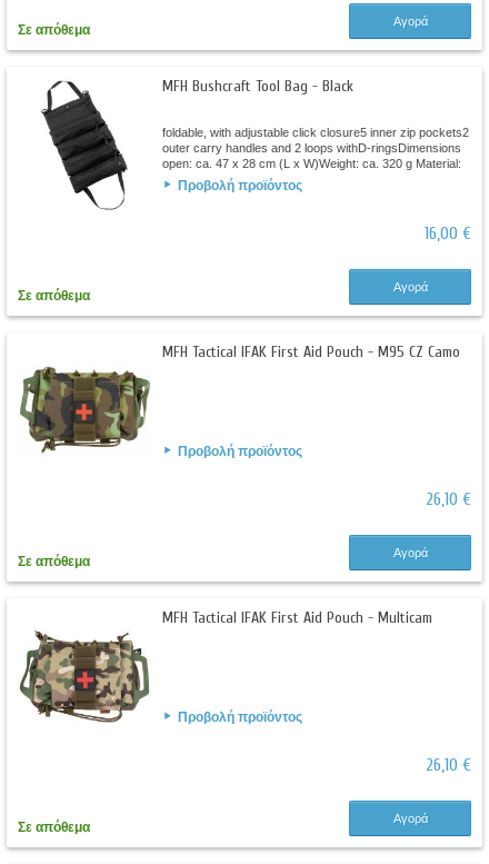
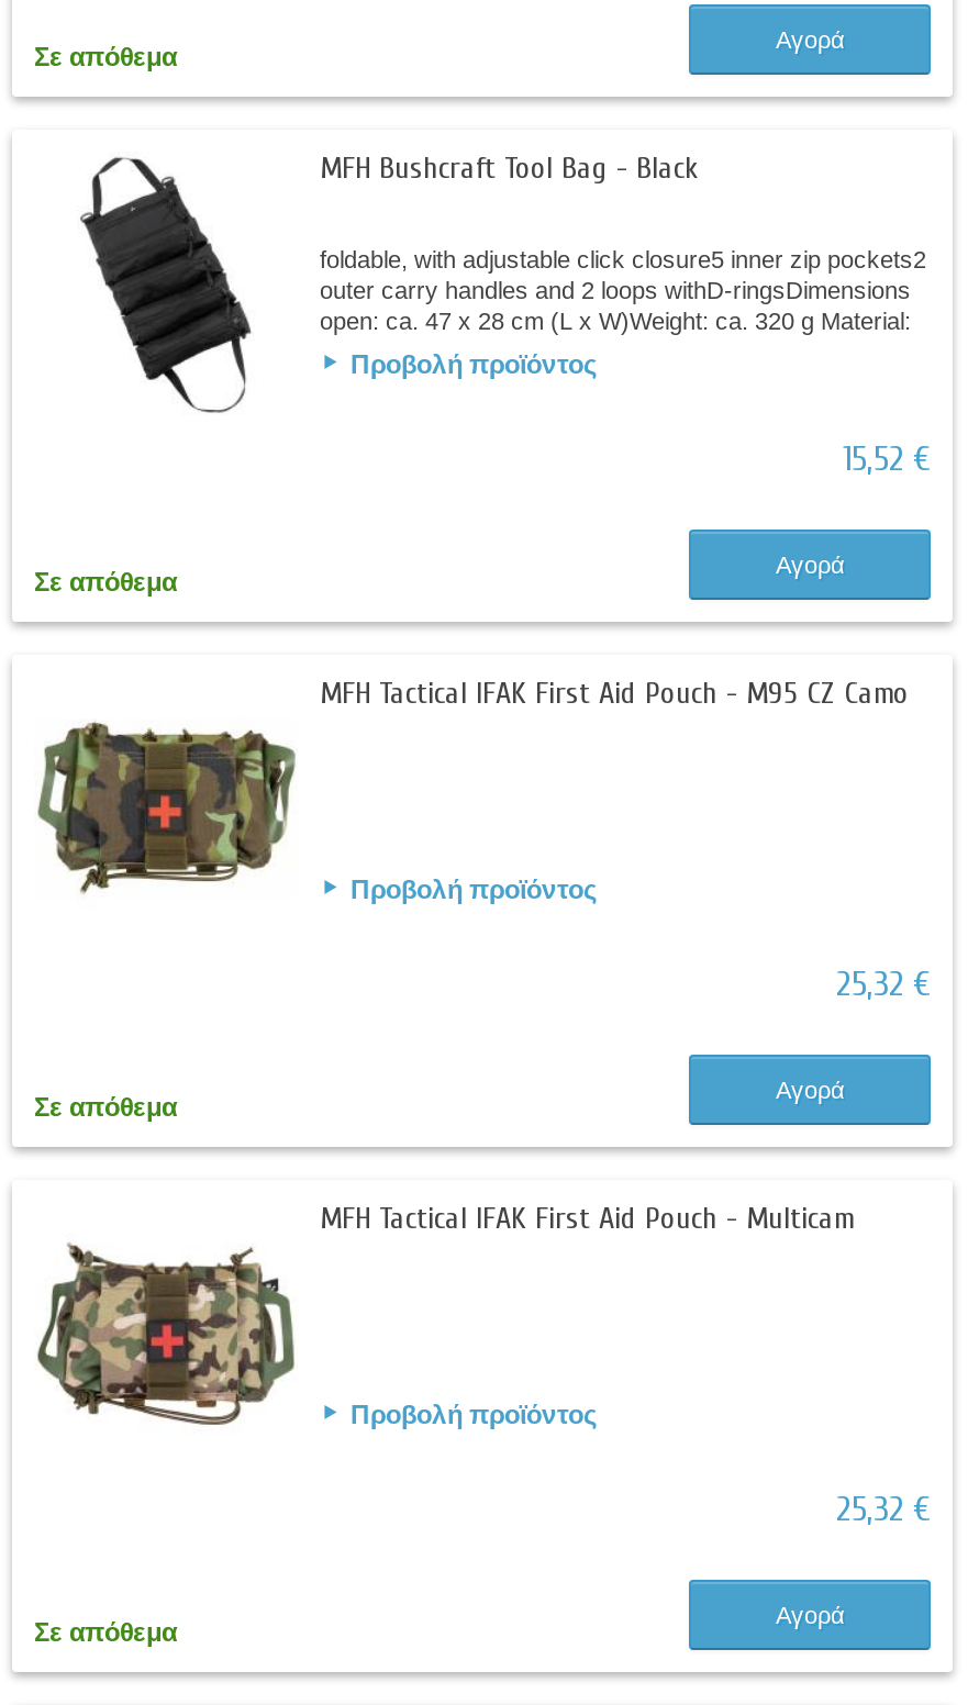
[425,224,471,244] 16,00 € -> [843,440,931,480] 15,52 €
[426,490,471,510] 26,10 € -> [836,965,931,1005] 25,32 €
[426,755,471,775] 26,10 € -> [836,1491,931,1530] 25,32 €

